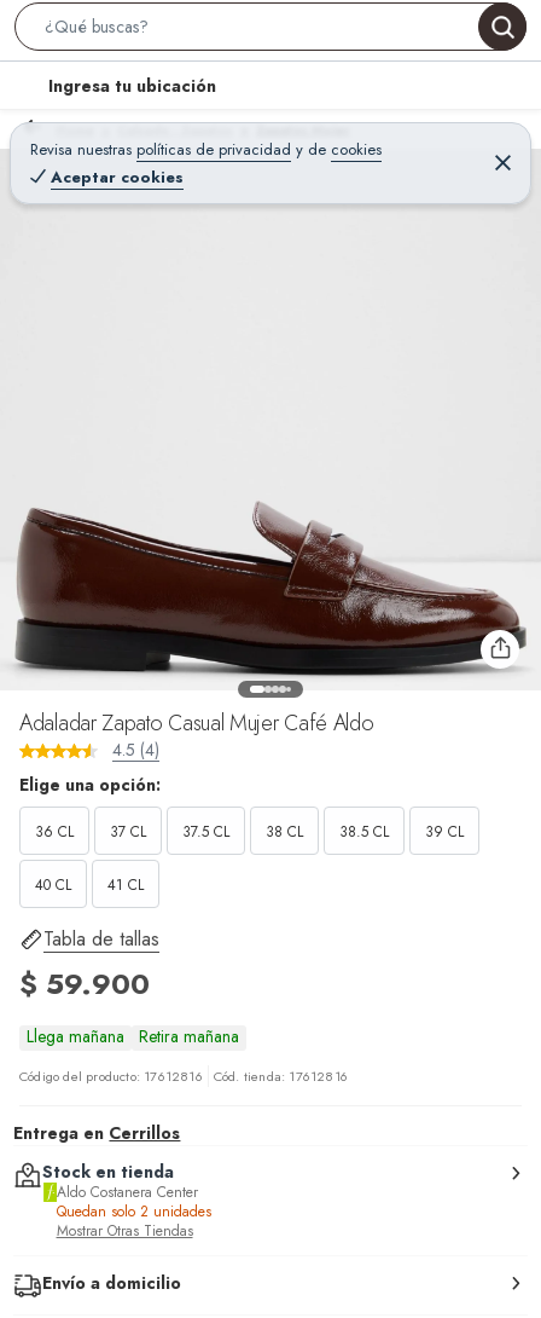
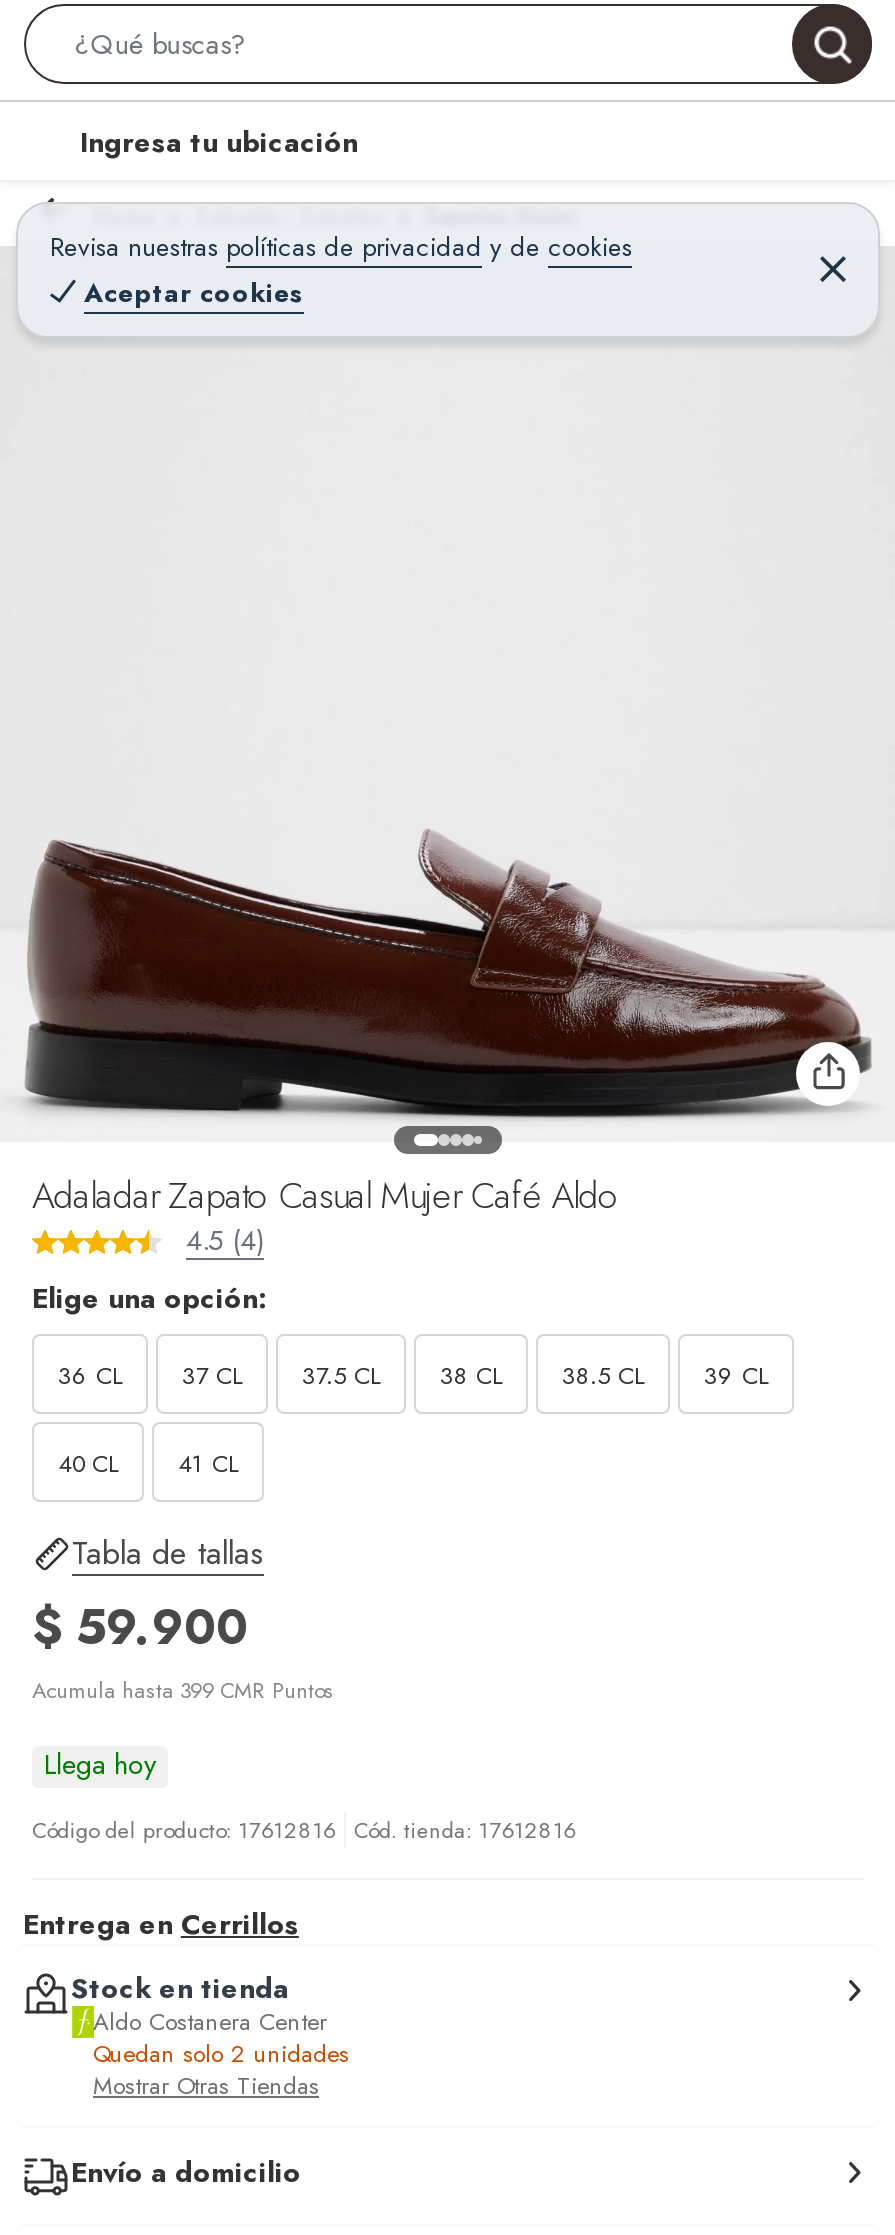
[27,1024,239,1048] Llega mañana Retira mañana -> [32,1674,334,1784] Acumula hasta 399 CMR Puntos | Llega hoy

